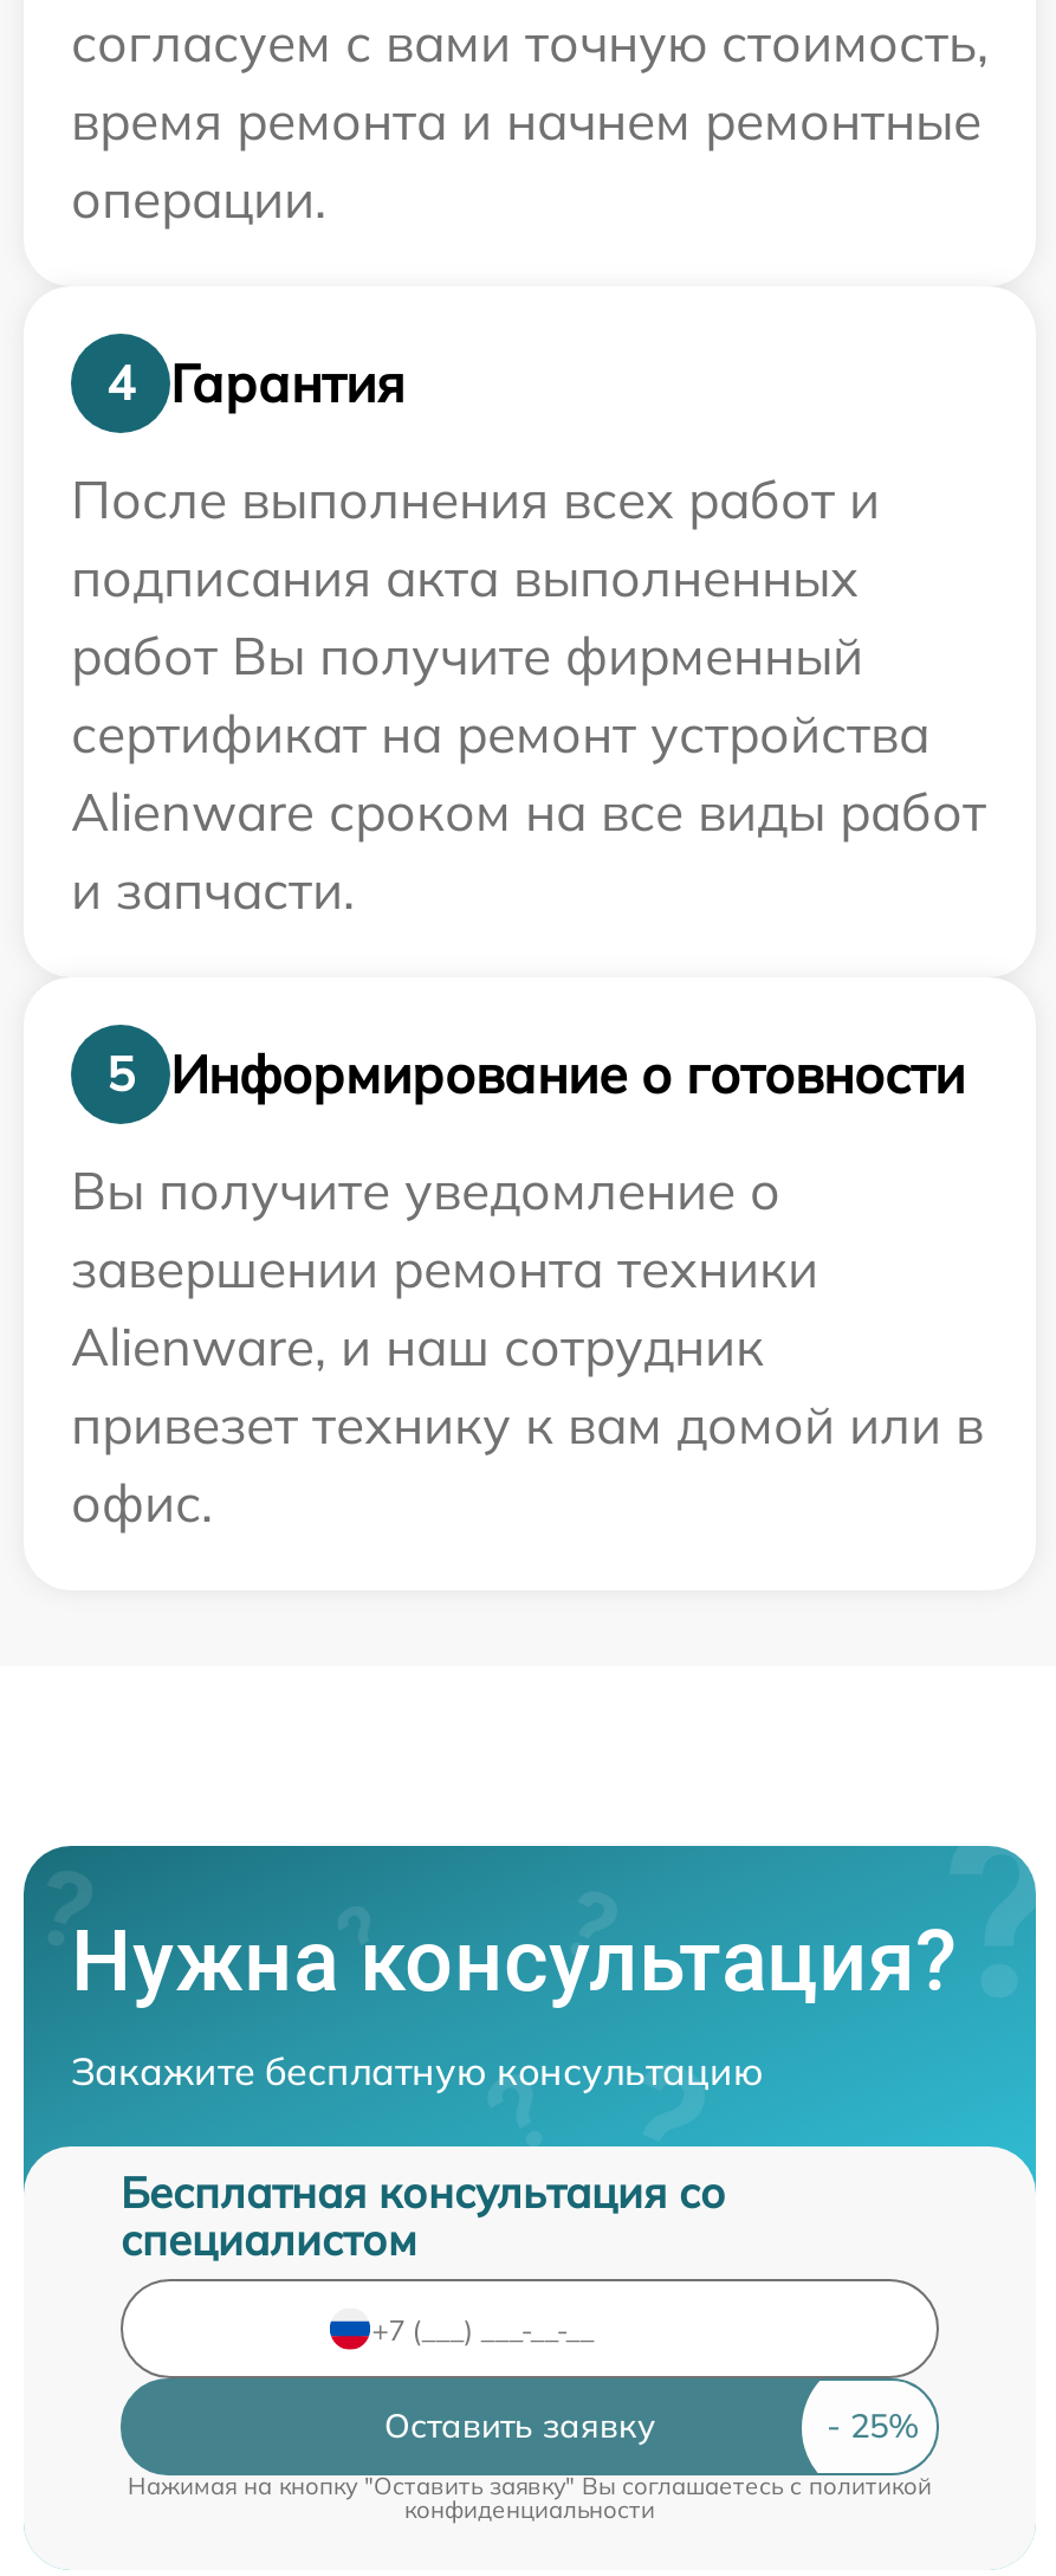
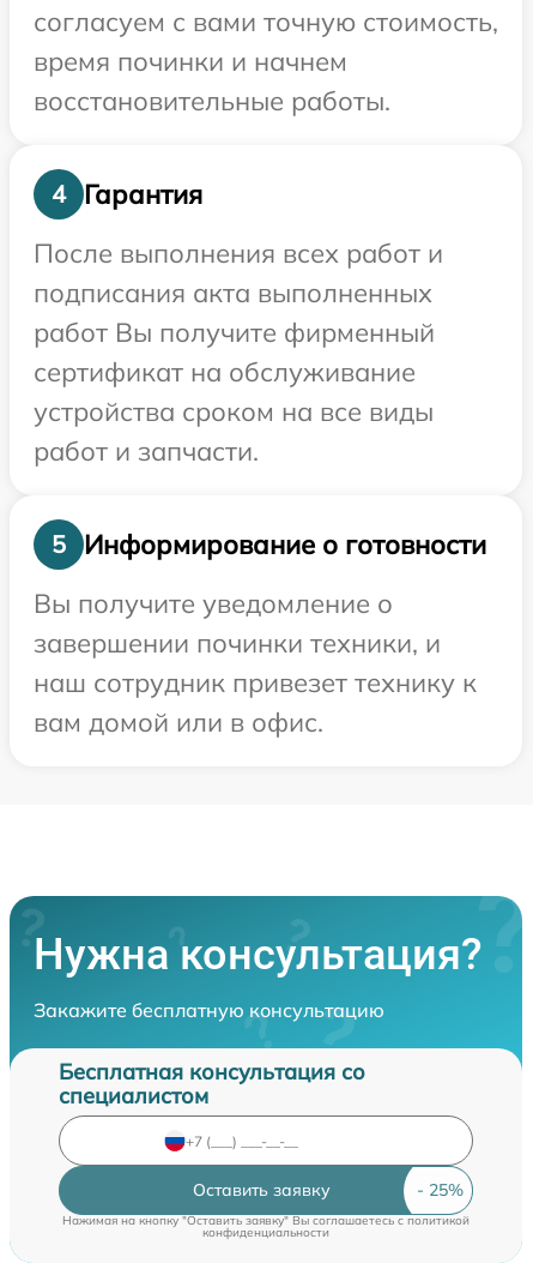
[71,88,982,232] время ремонта и начнем ремонтные | операции. -> [34,44,390,118] время починки и начнем | восстановительные работы.
[71,701,986,923] сертификат на ремонт устройства | Alienware сроком на все виды работ | и запчасти. -> [34,355,434,468] сертификат на обслуживание | устройства сроком на все виды | работ и запчасти.
[71,1235,984,1536] завершении ремонта техники | Alienware, и наш сотрудник | привезет технику к вам домой или в | офис. -> [34,626,477,739] завершении починки техники, и | наш сотрудник привезет технику к | вам домой или в офис.

